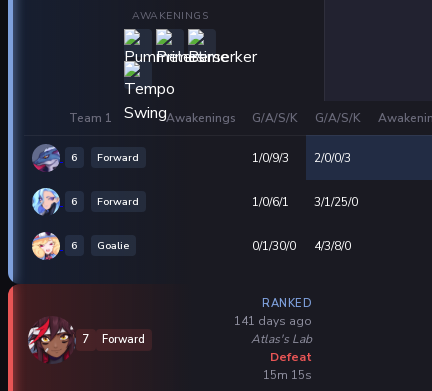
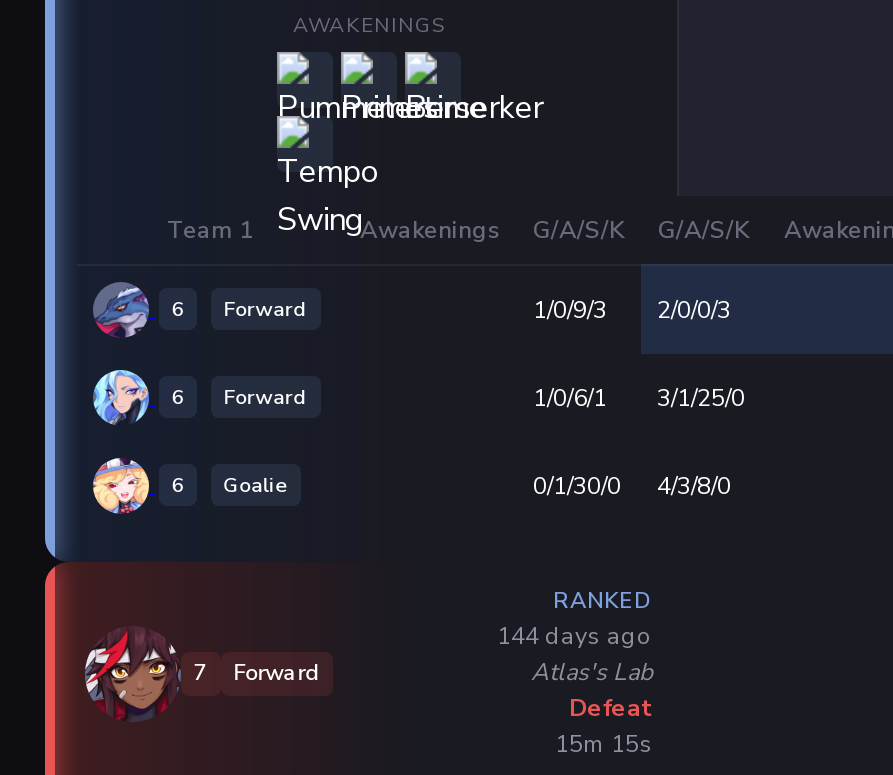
[234,313,312,329] 141 days ago -> [497,620,653,652] 144 days ago

